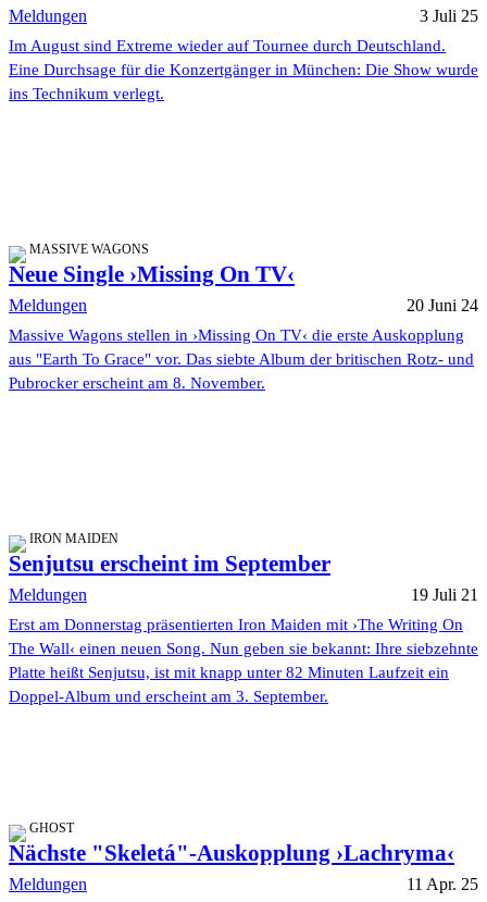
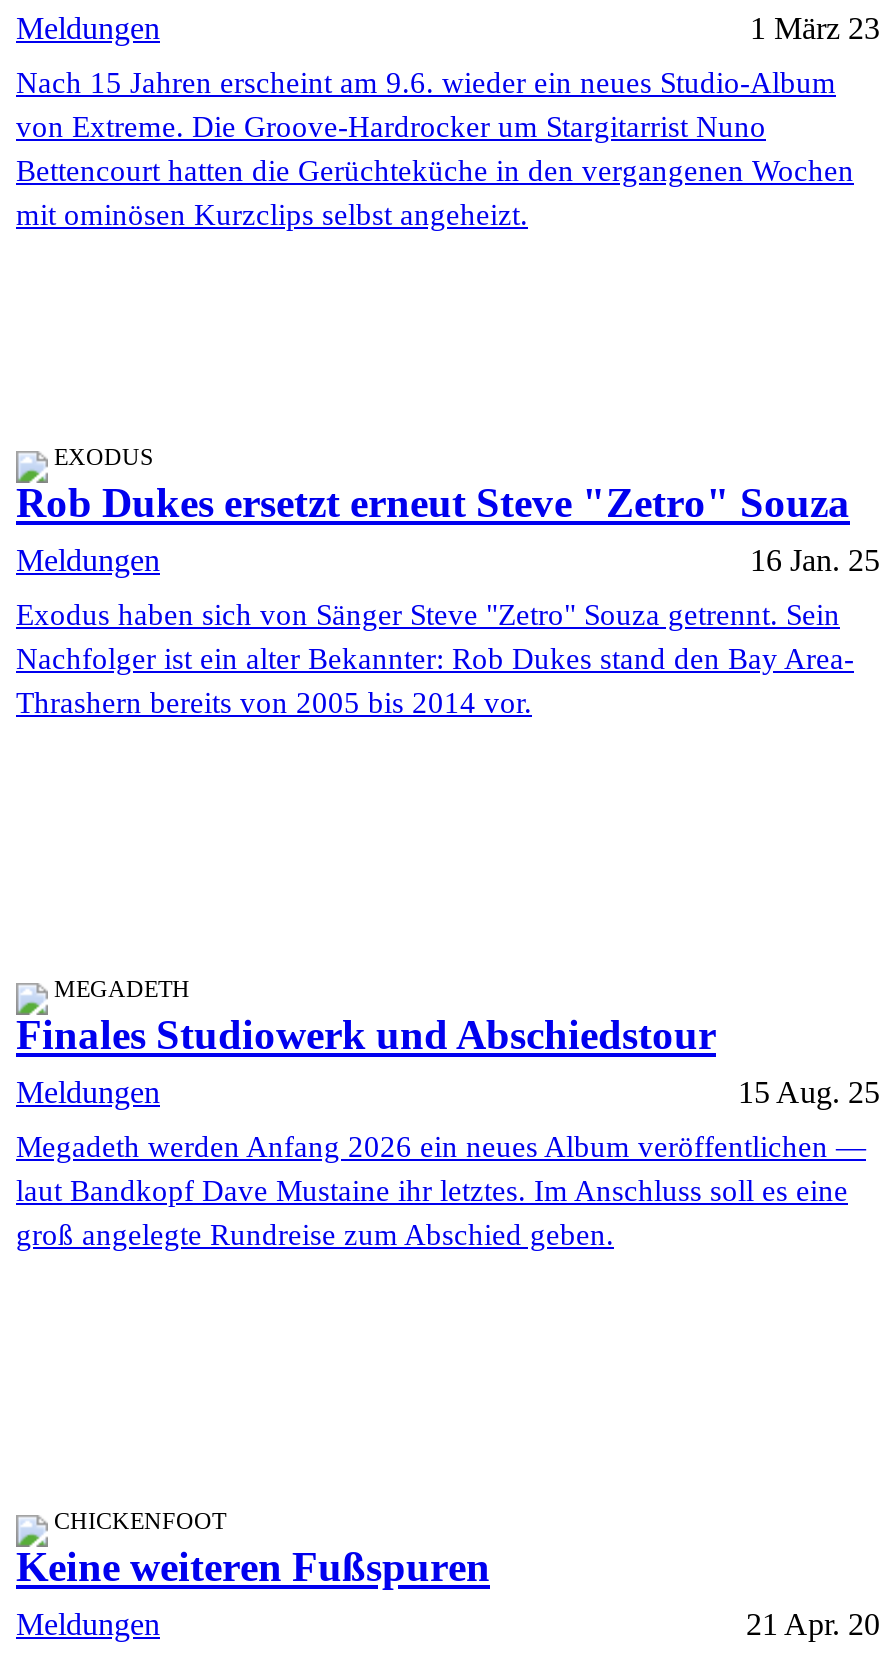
[420,7,478,25] 3 Juli 25 -> [750,12,880,46] 1 März 23
[9,37,478,103] Im August sind Extreme wieder auf Tournee durch Deutschland. | Eine Durchsage für die Konzertgänger in München: Die Show wurde | ins Technikum verlegt. -> [16,68,854,232] Nach 15 Jahren erscheint am 9.6. wieder ein neues Studio-Album | von Extreme. Die Groove-Hardrocker um Stargitarrist Nuno | Bettencourt hatten die Gerüchteküche in den vergangenen Wochen | mit ominösen Kurzclips selbst angeheizt.
[9,242,295,288] MASSIVE WAGONS | Neue Single ›Missing On TV‹ -> [16,444,850,528] EXODUS | Rob Dukes ersetzt erneut Steve "Zetro" Souza
[407,296,478,315] 20 Juni 24 -> [750,544,880,578] 16 Jan. 25
[9,327,474,392] Massive Wagons stellen in ›Missing On TV‹ die erste Auskopplung | aus "Earth To Grace" vor. Das siebte Album der britischen Rotz- und | Pubrocker erscheint am 8. November. -> [16,600,854,720] Exodus haben sich von Sänger Steve "Zetro" Souza getrennt. Sein | Nachfolger ist ein alter Bekannter: Rob Dukes stand den Bay Area- | Thrashern bereits von 2005 bis 2014 vor.
[9,531,330,577] IRON MAIDEN | Senjutsu erscheint im September -> [16,976,716,1060] MEGADETH | Finales Studiowerk und Abschiedstour
[411,586,478,604] 19 Juli 21 -> [738,1076,880,1110] 15 Aug. 25
[9,616,478,705] Erst am Donnerstag präsentierten Iron Maiden mit ›The Writing On | The Wall‹ einen neuen Song. Nun geben sie bekannt: Ihre siebzehnte | Platte heißt Senjutsu, ist mit knapp unter 82 Minuten Laufzeit ein | Doppel-Album und erscheint am 3. September. -> [16,1132,866,1252] Megadeth werden Anfang 2026 ein neues Album veröffentlichen — | laut Bandkopf Dave Mustaine ihr letztes. Im Anschluss soll es eine | groß angelegte Rundreise zum Abschied geben.
[9,821,454,867] GHOST | Nächste "Skeletá"-Auskopplung ›Lachryma‹ -> [16,1508,490,1592] CHICKENFOOT | Keine weiteren Fußspuren
[407,875,478,894] 11 Apr. 25 -> [746,1608,880,1642] 21 Apr. 20

